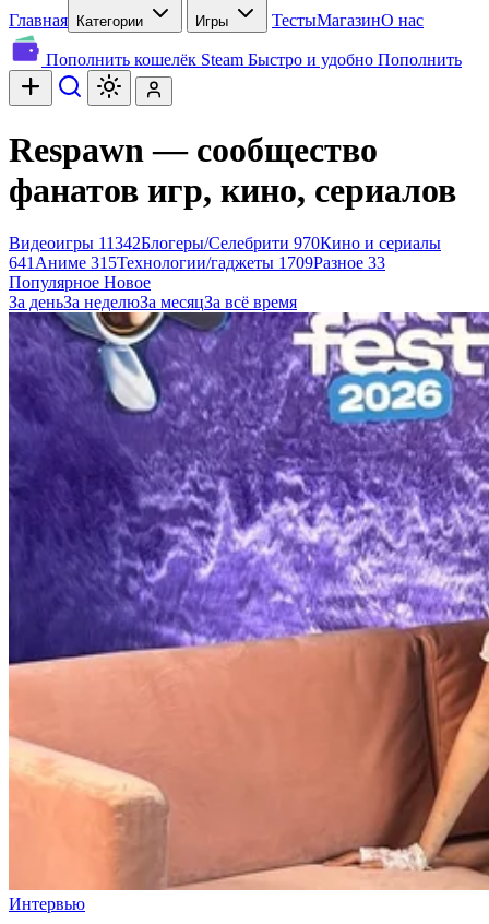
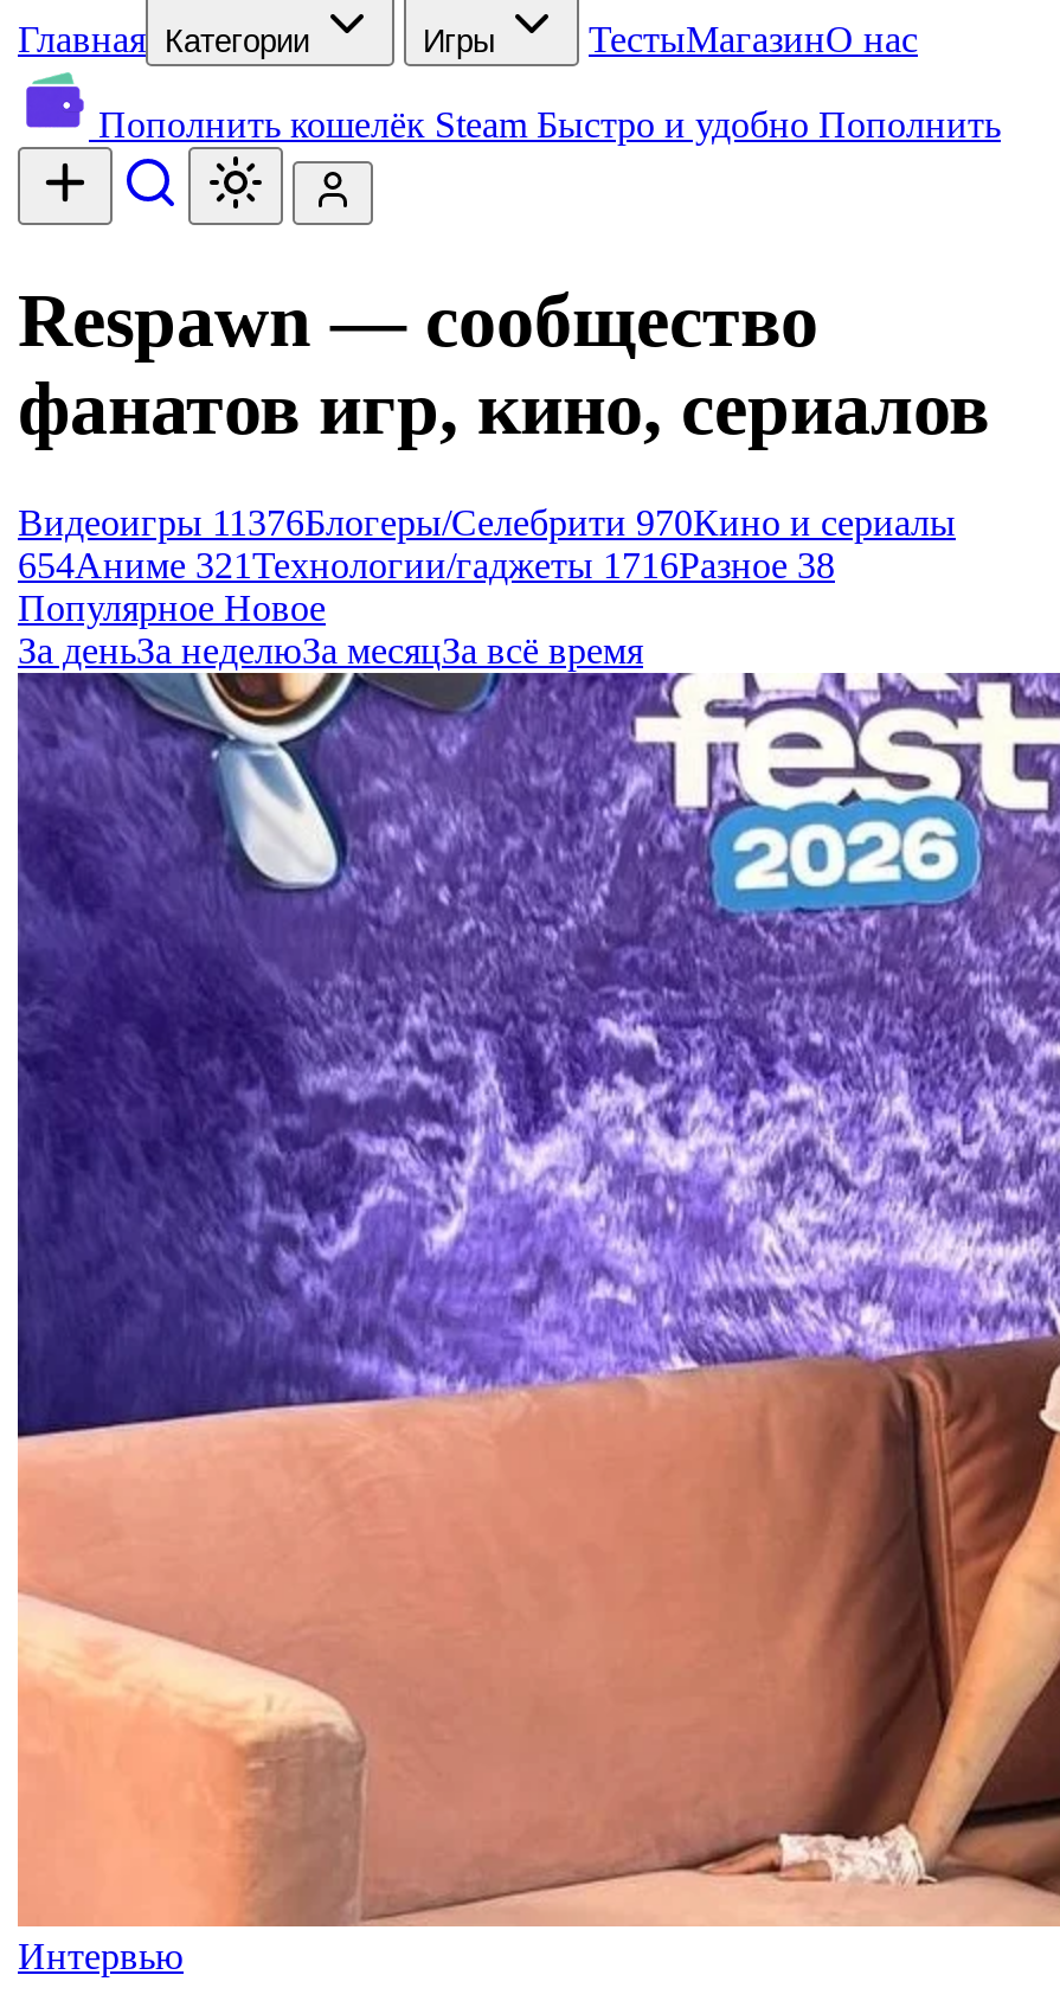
[9,234,441,252] Видеоигры 11342Блогеры/Селебрити 970Кино и сериалы -> [18,502,956,543] Видеоигры 11376Блогеры/Селебрити 970Кино и сериалы
[9,253,385,272] 641Аниме 315 Технологии/гаджеты 1709Разное 33 -> [18,545,835,585] 654Аниме 321 Технологии/гаджеты 1716Разное 38

